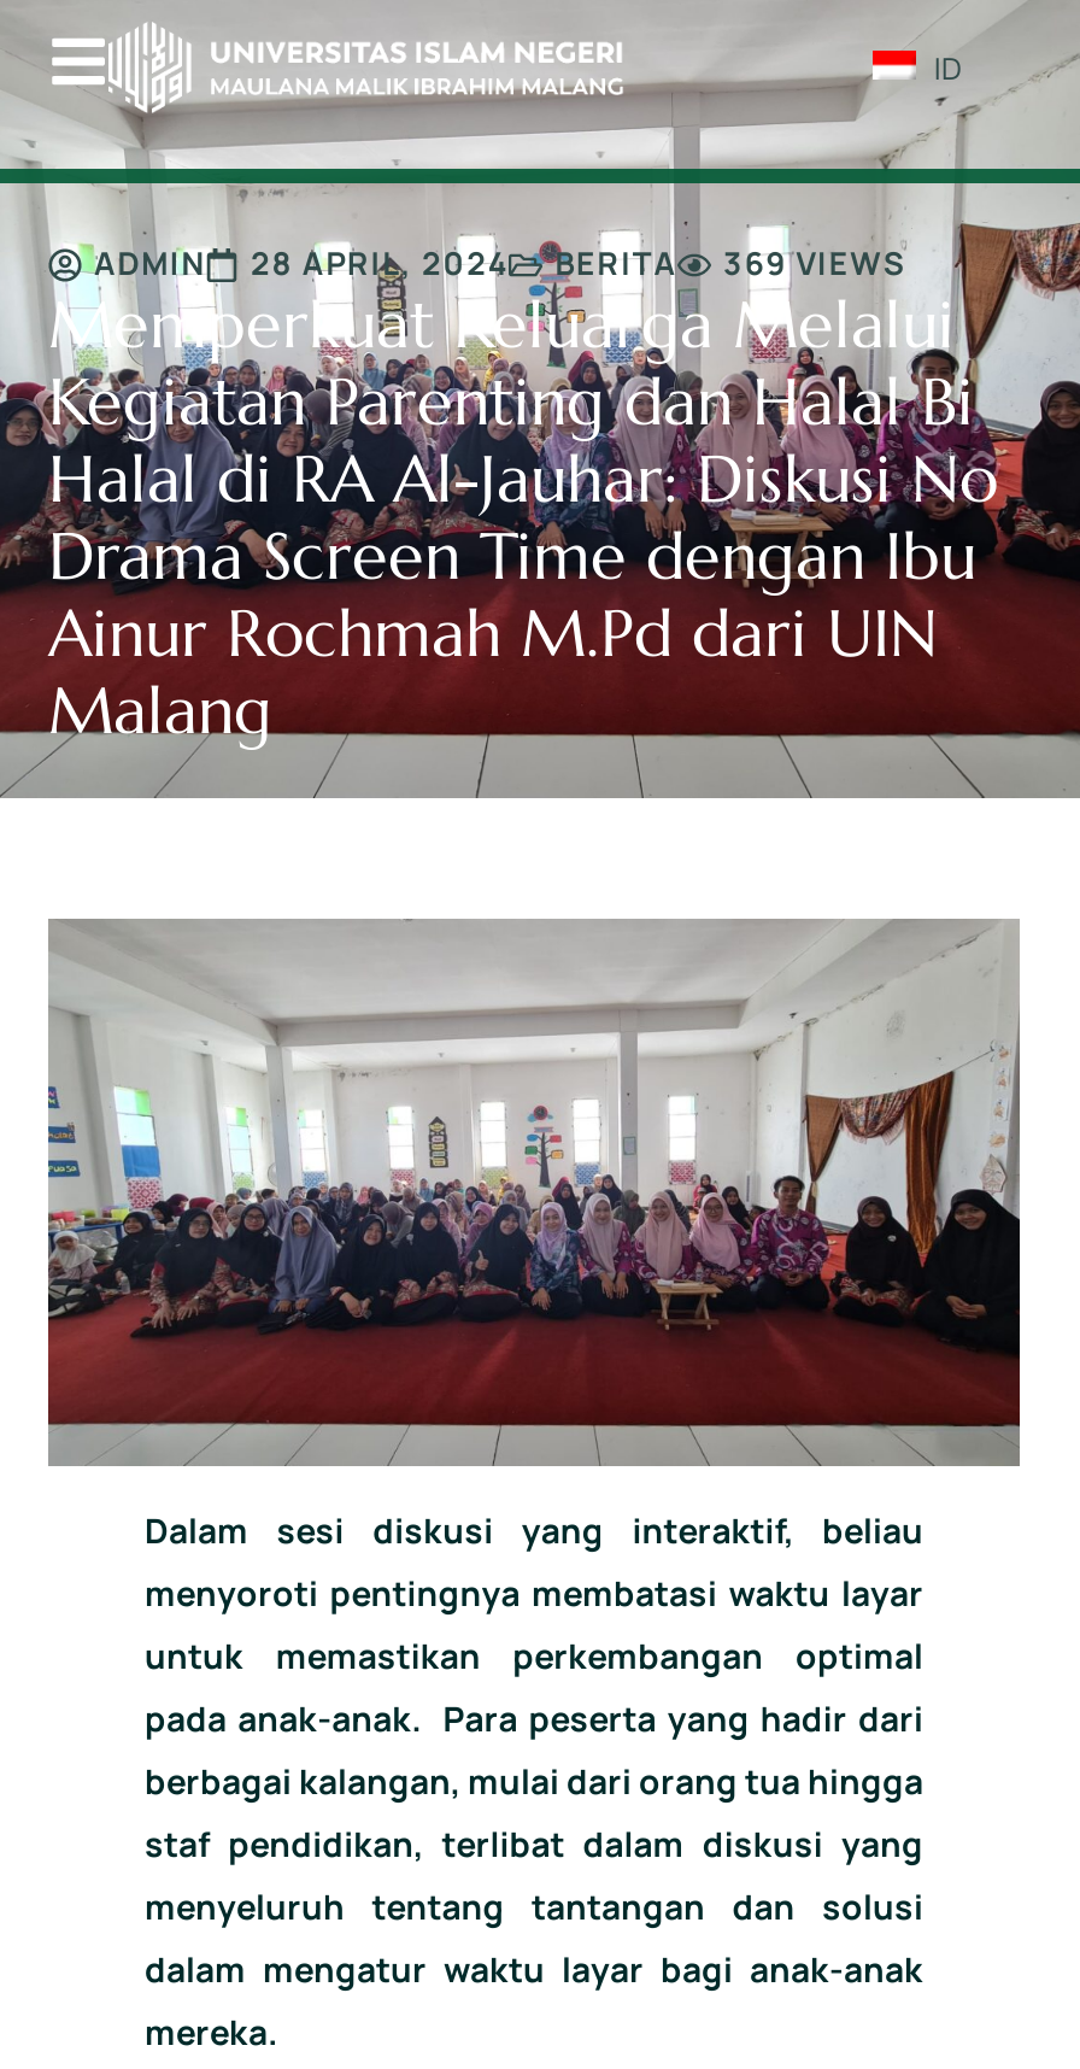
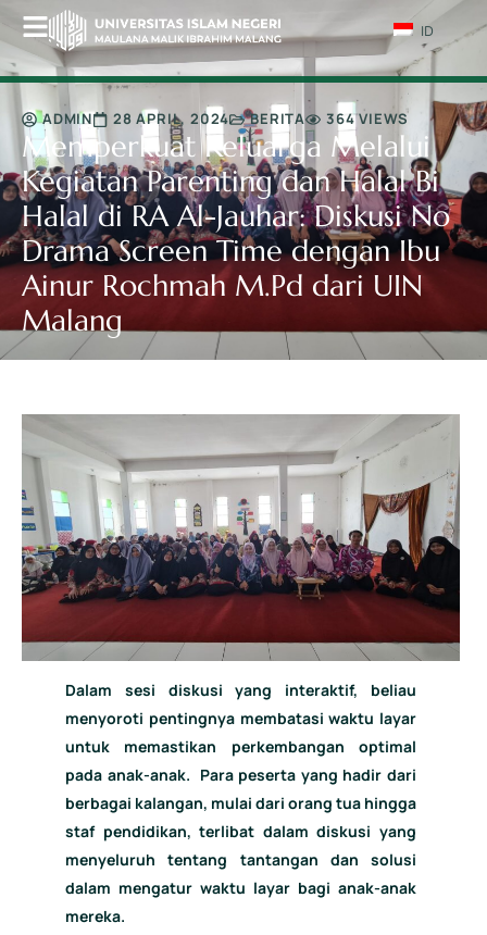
[94,241,907,285] ADMIN 28 APRIL, 2024 BERITA 369 VIEWS -> [42,109,409,128] ADMIN 28 APRIL, 2024 BERITA 364 VIEWS

